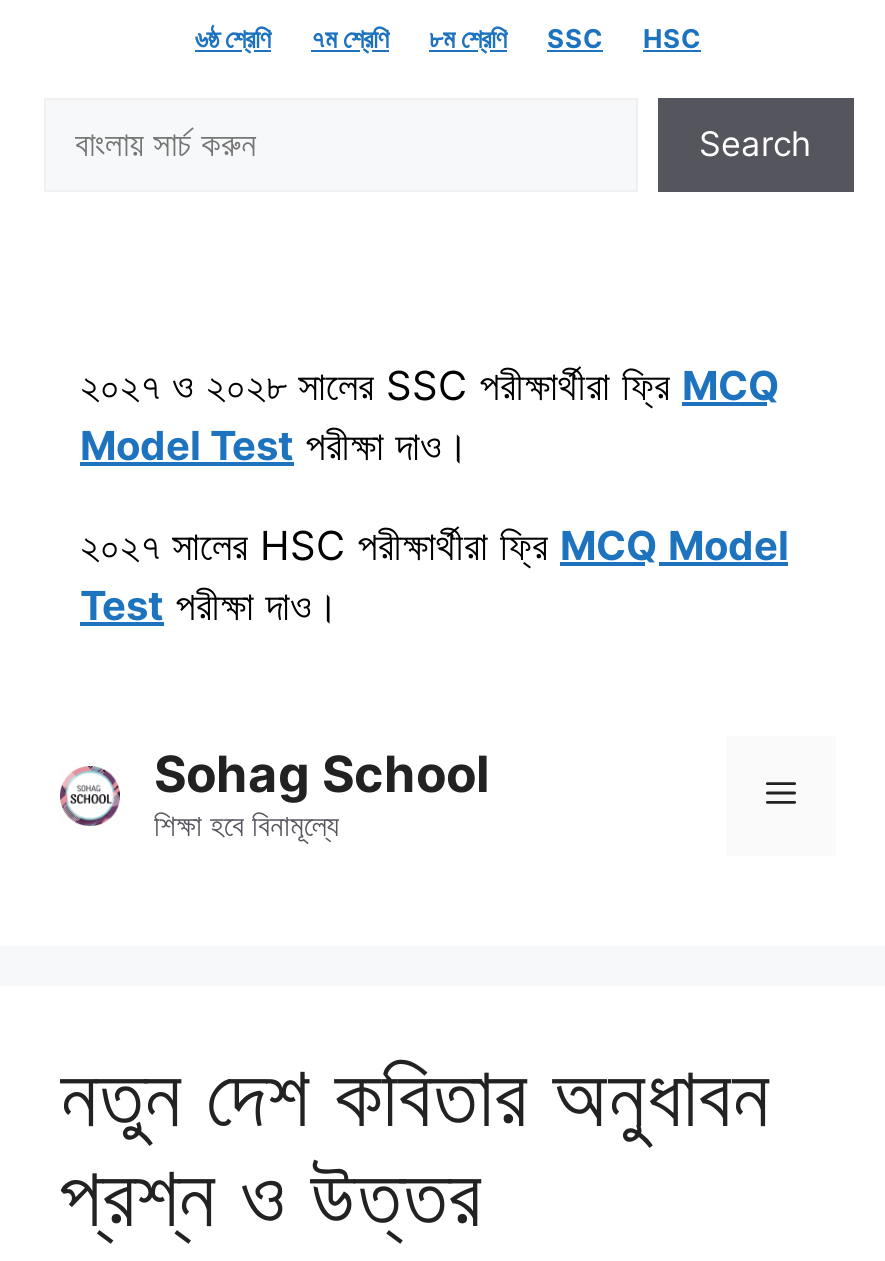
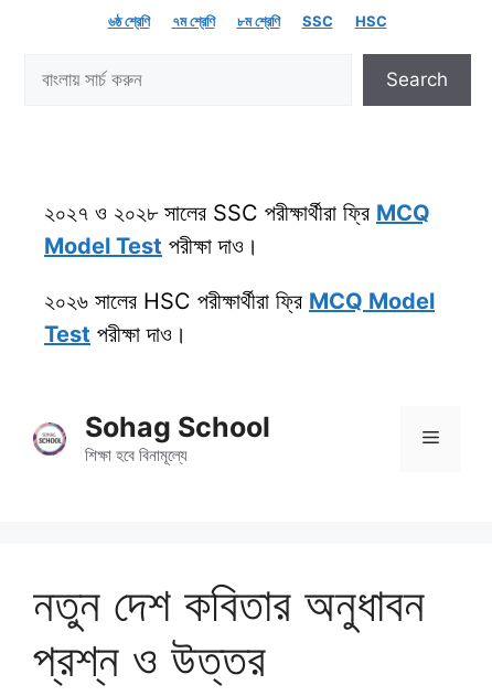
[80,521,788,569] ২০২৭ সালের HSC পরীক্ষার্থীরা ফ্রি MCQ Model -> [44,287,435,314] ২০২৬ সালের HSC পরীক্ষার্থীরা ফ্রি MCQ Model

